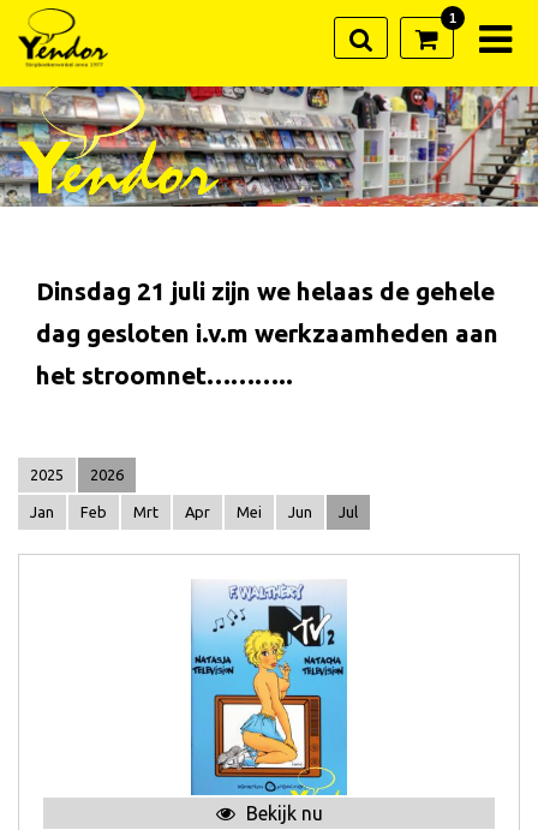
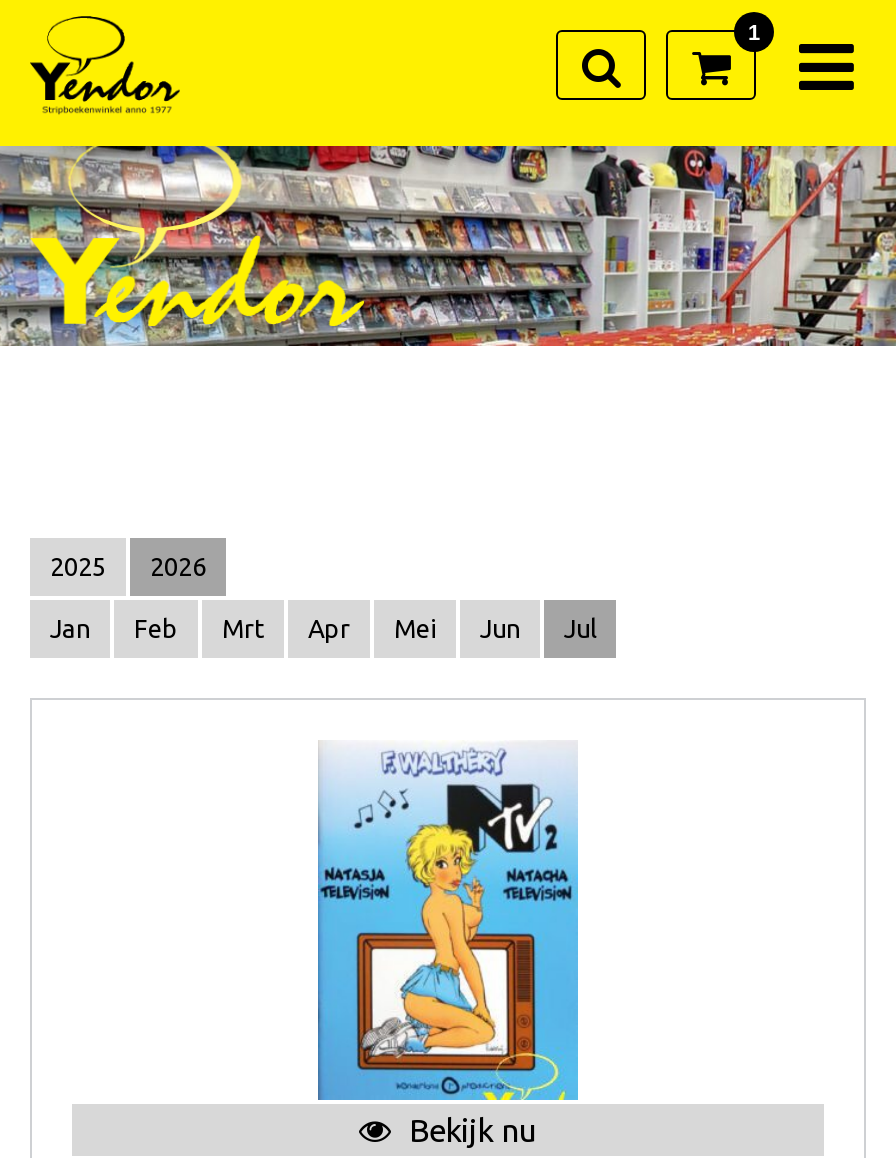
[36,277,498,389] Dinsdag 21 juli zijn we helaas de gehele | dag gesloten i.v.m werkzaamheden aan | het stroomnet……….. -> none

